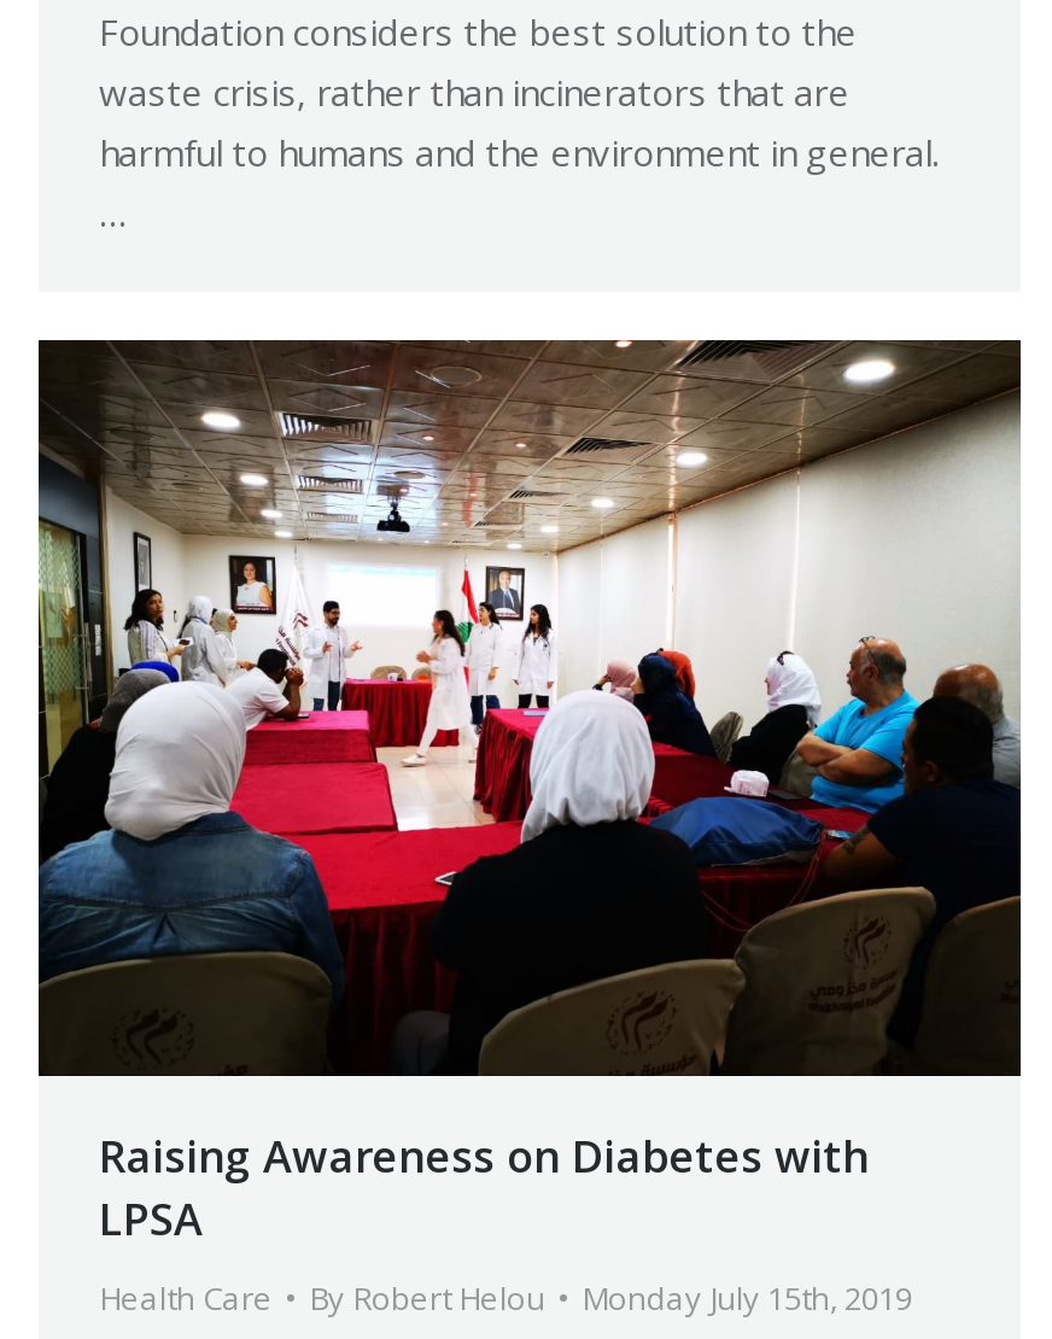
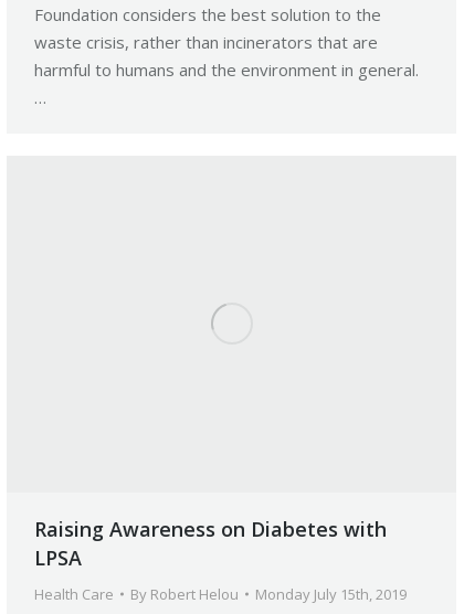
[36,338,1023,1078] [image] -> none

